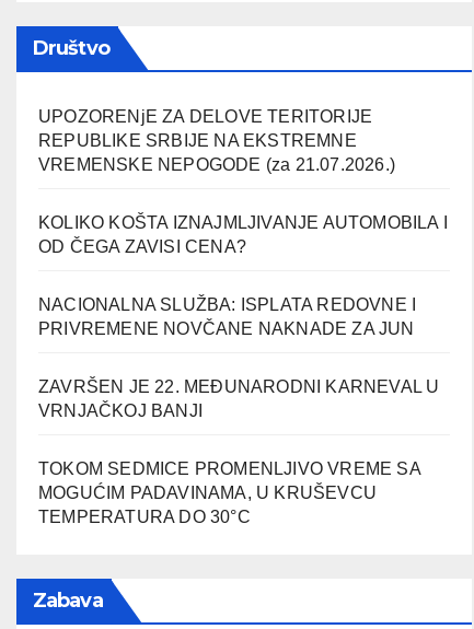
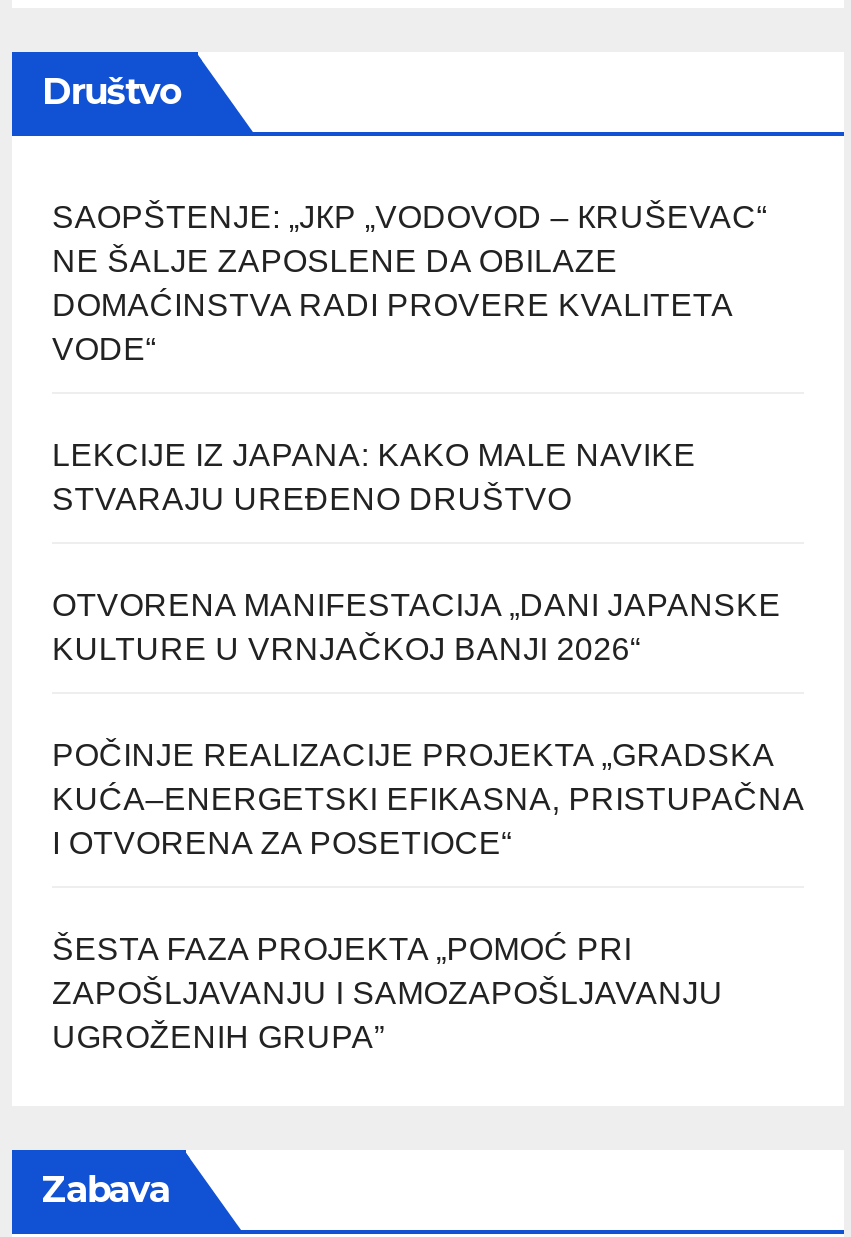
[38,107,395,174] UPOZORENjE ZA DELOVE TERITORIJE | REPUBLIKE SRBIJE NA EKSTREMNE | VREMENSKE NEPOGODE (za 21.07.2026.) -> [52,199,767,365] SAOPŠTENJE: „JКP „VODOVOD – КRUŠEVAC“ | NE ŠALJE ZAPOSLENE DA OBILAZE | DOMAĆINSTVA RADI PROVERE KVALITETA | VODE“
[38,213,448,256] KOLIKO KOŠTA IZNAJMLJIVANJE AUTOMOBILA I | OD ČEGA ZAVISI CENA? -> [52,437,696,515] LEKCIJE IZ JAPANA: KAKO MALE NAVIKE | STVARAJU UREĐENO DRUŠTVO
[38,295,416,338] NACIONALNA SLUŽBA: ISPLATA REDOVNE I | PRIVREMENE NOVČANE NAKNADE ZA JUN -> [52,587,781,665] OTVORENA MANIFESTACIJA „DANI JAPANSKE | KULTURE U VRNJAČKOJ BANJI 2026“
[38,378,439,420] ZAVRŠEN JE 22. MEĐUNARODNI KARNEVAL U | VRNJAČKOJ BANJI -> [52,737,803,859] POČINJE REALIZACIJE PROJEKTA „GRADSKA | KUĆA–ENERGETSKI EFIKASNA, PRISTUPAČNA | I OTVORENA ZA POSETIOCE“
[38,460,420,526] TOKOM SEDMICE PROMENLJIVO VREME SA | MOGUĆIM PADAVINAMA, U KRUŠEVCU | TEMPERATURA DO 30°C -> [52,931,723,1053] ŠESTA FAZA PROJEKTA „POMOĆ PRI | ZAPOŠLJAVANJU I SAMOZAPOŠLJAVANJU | UGROŽENIH GRUPA”

